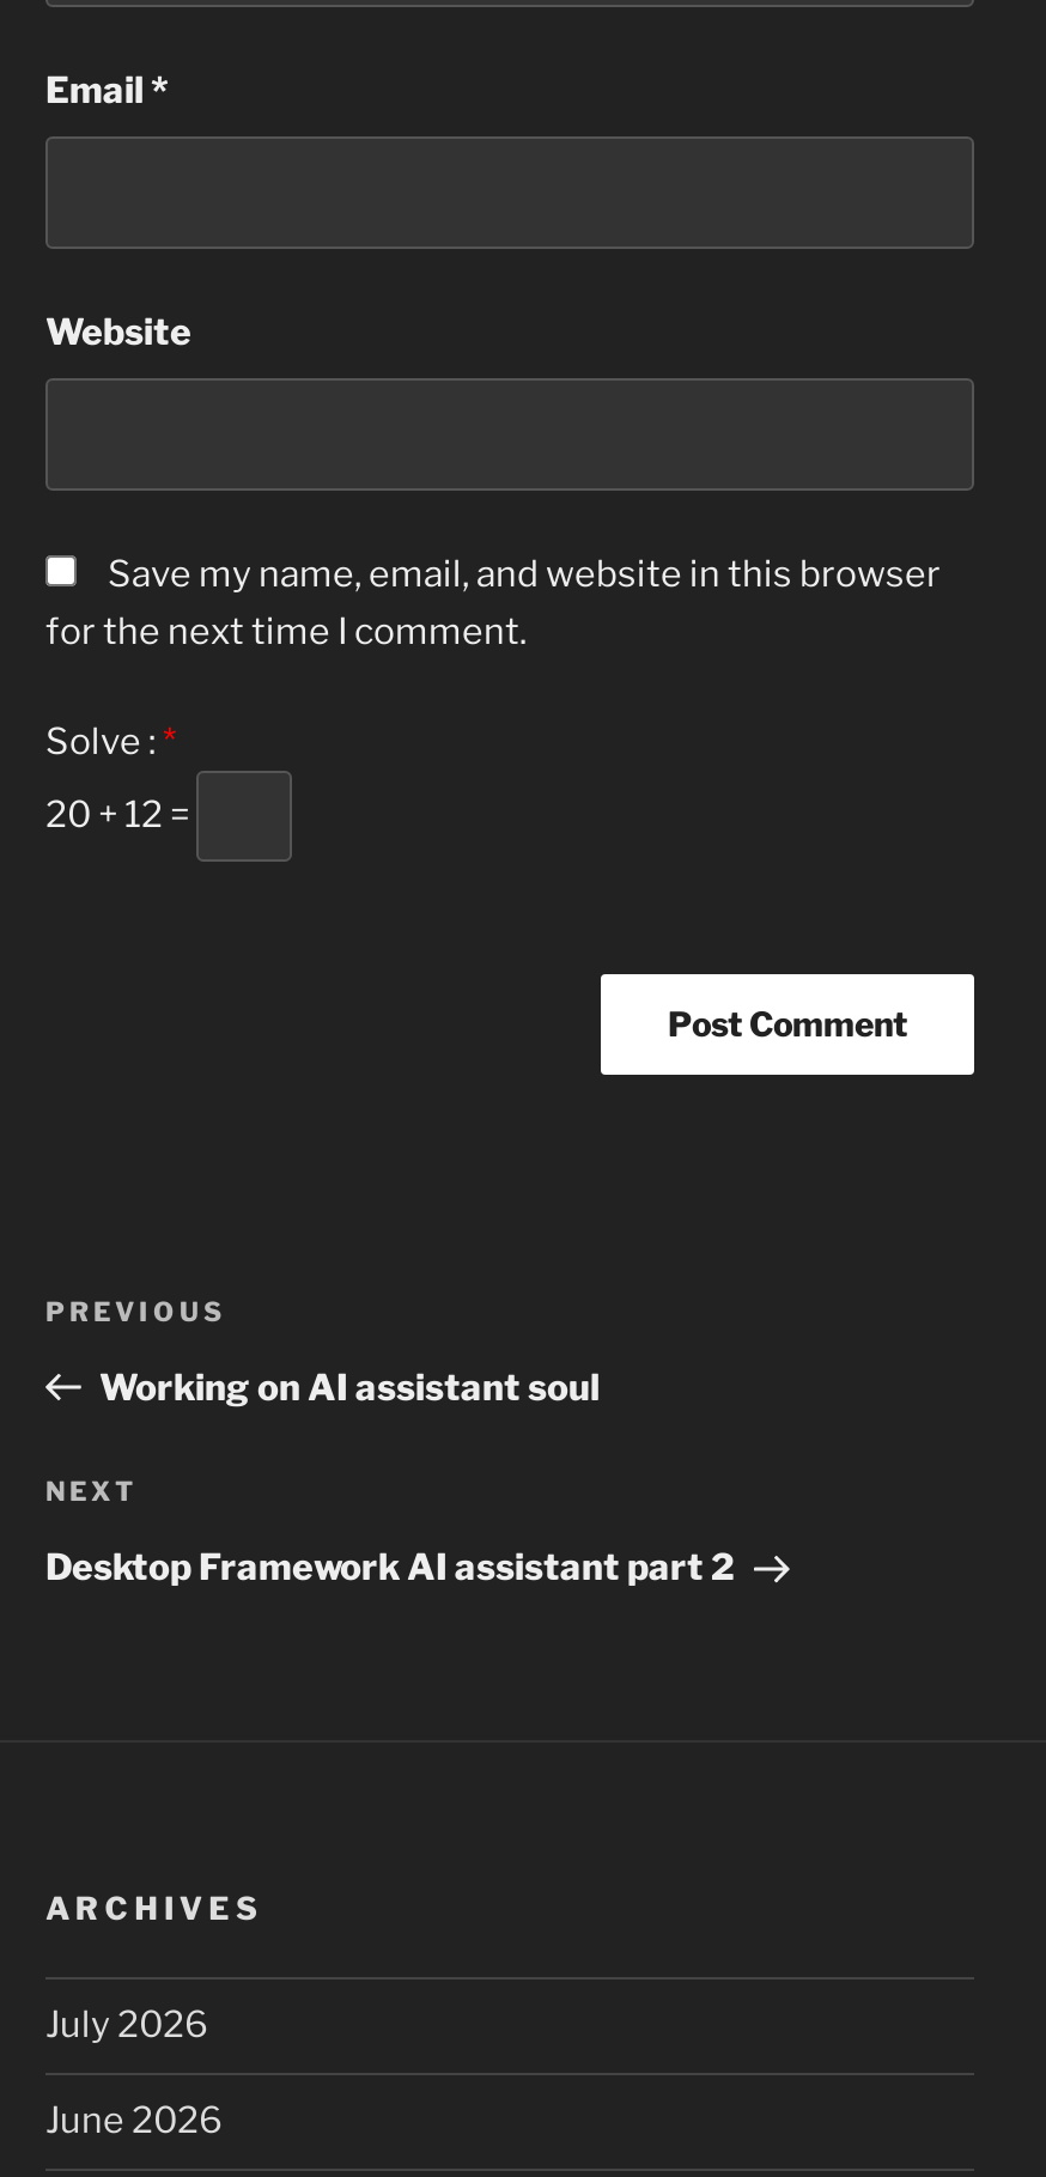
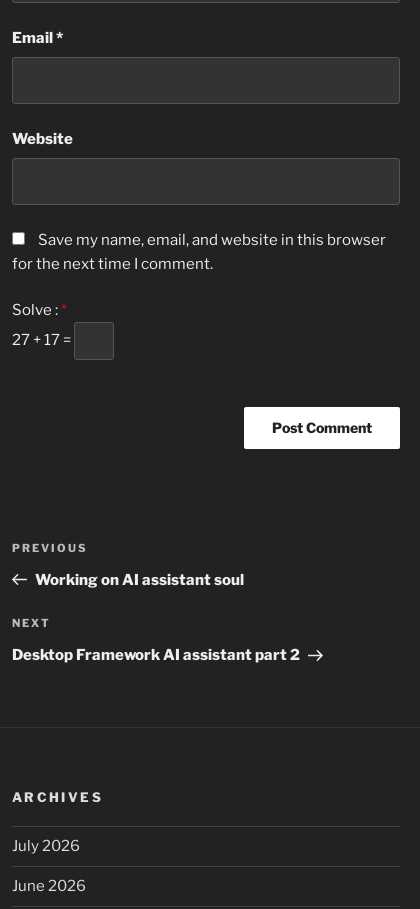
[45,794,196,837] 20 + 12 = -> [12,332,74,350] 27 + 17 =

